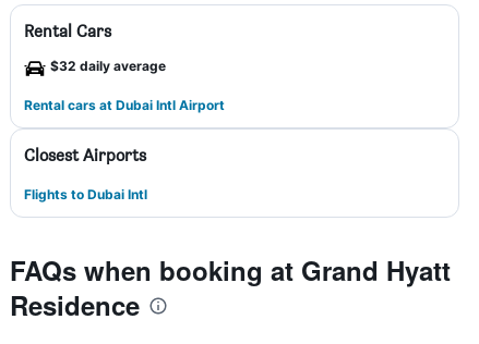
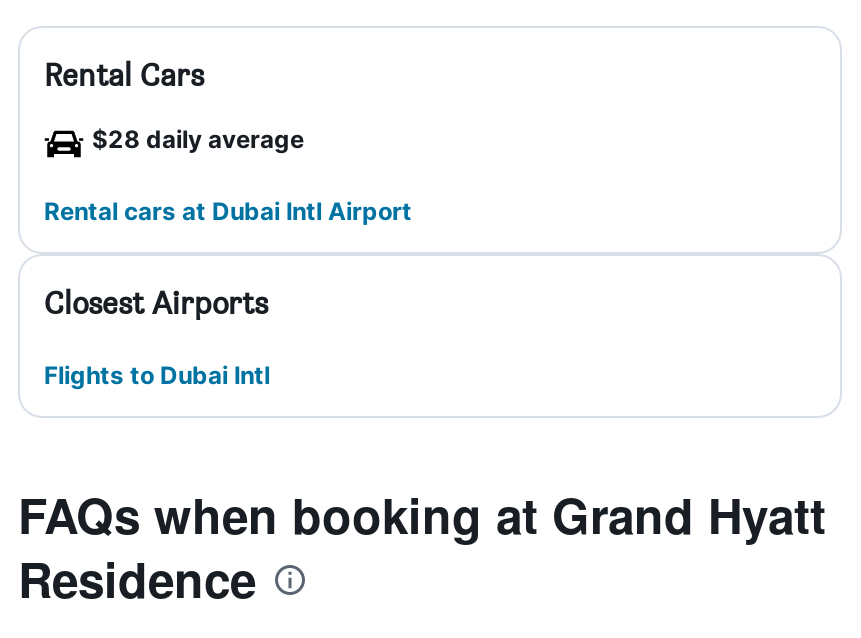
[50,58,166,74] $32 daily average -> [92,124,304,154] $28 daily average

